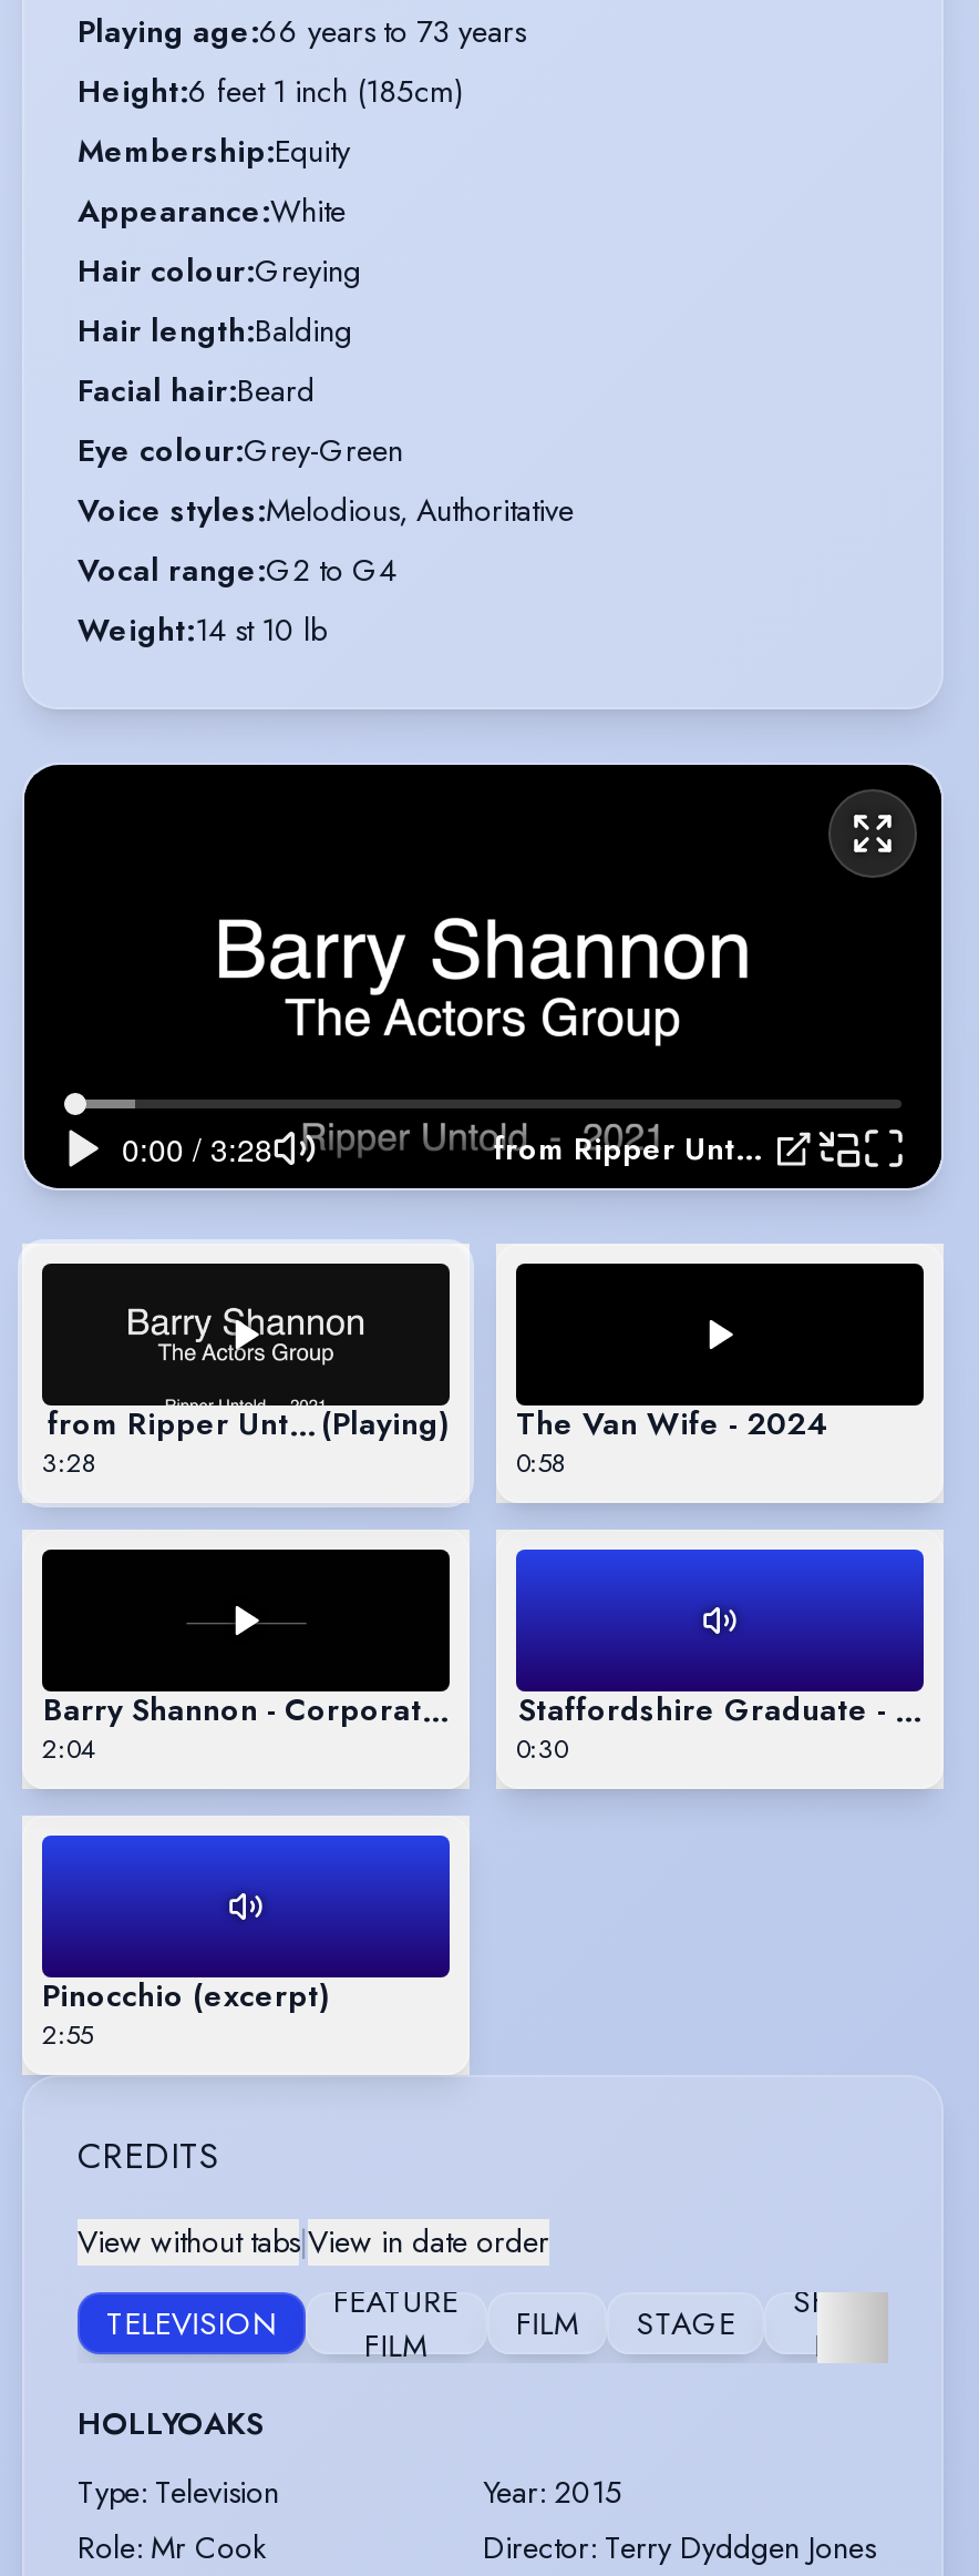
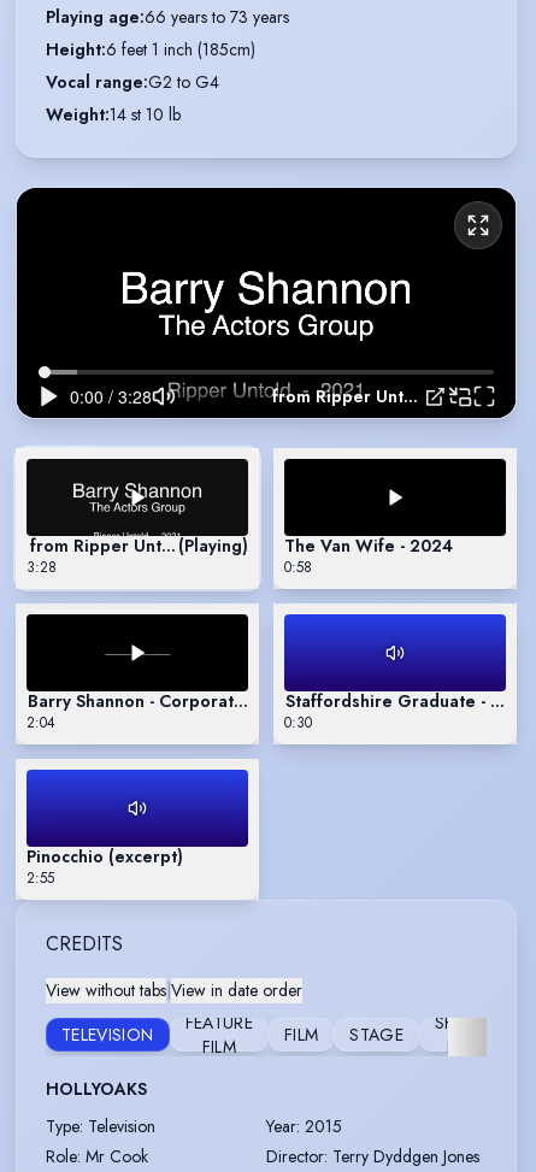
[78,129,574,532] Membership:Equity | Appearance:White | Hair colour:Greying | Hair length:Balding | Facial hair:Beard | Eye colour:Grey-Green | Voice styles:Melodious, Authoritative -> none

